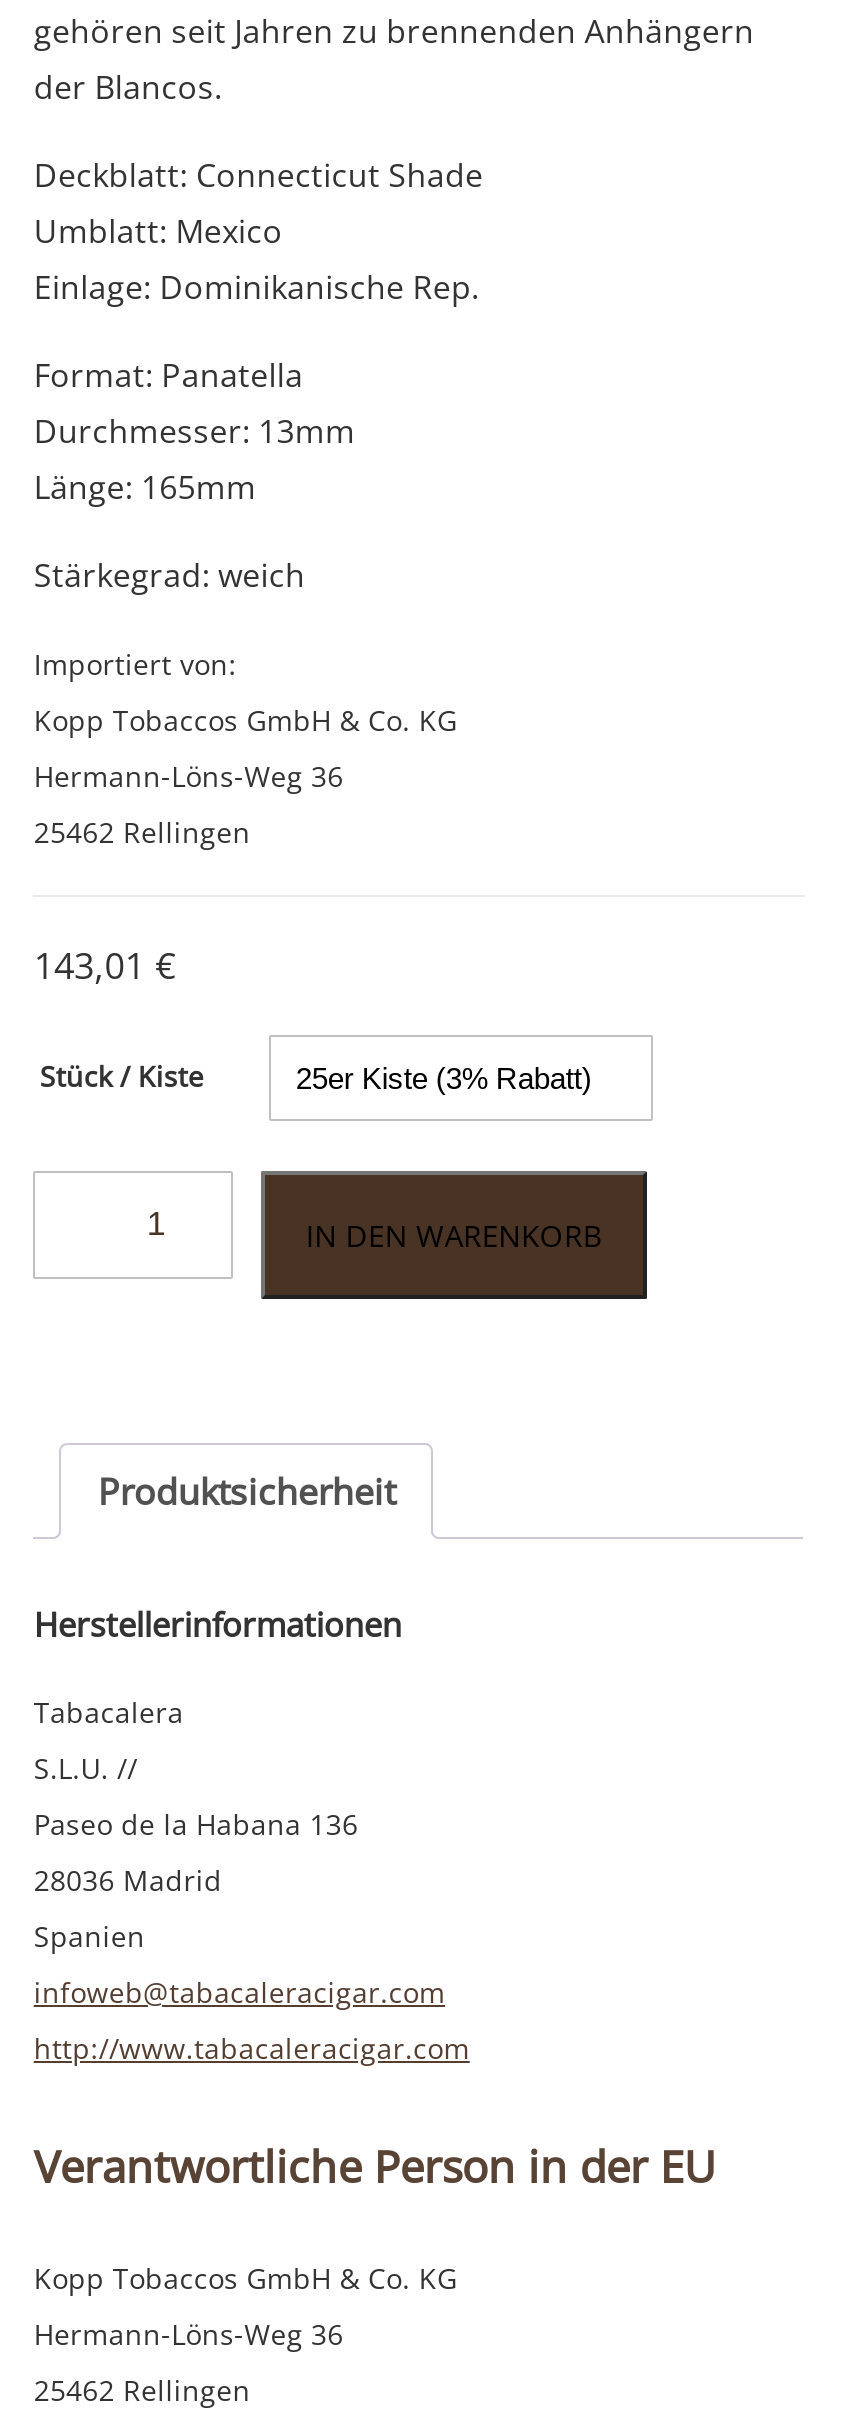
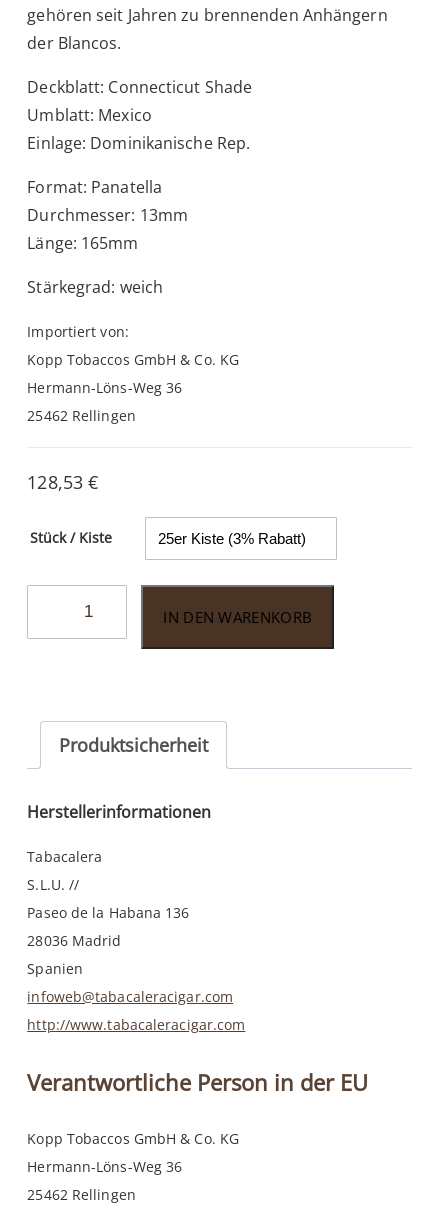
[34,940,175,988] 143,01 € -> [27,470,98,494] 128,53 €

